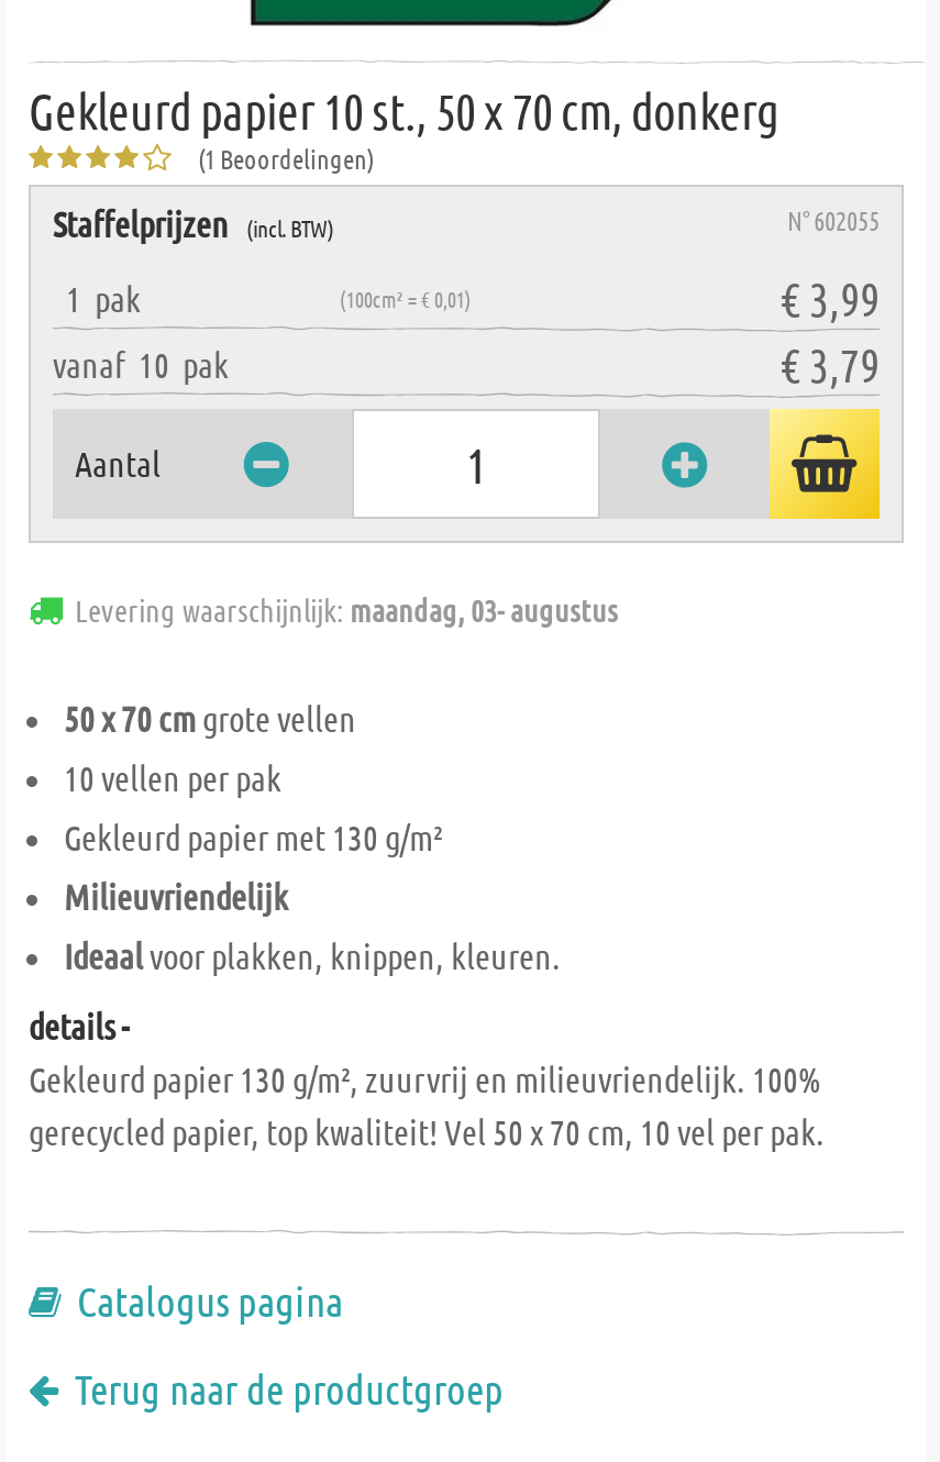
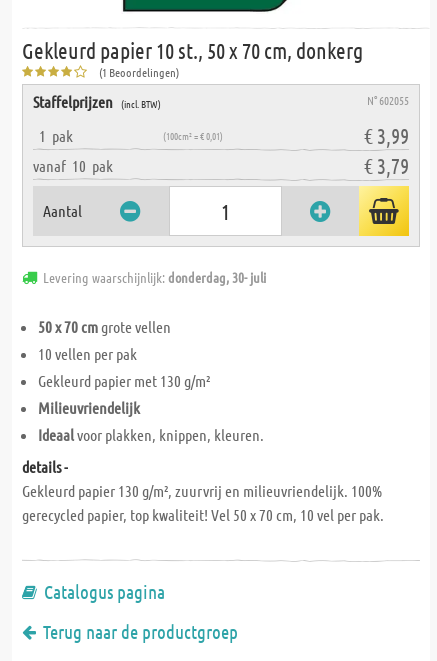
[75,589,618,629] Levering waarschijnlijk: maandag, 03- augustus -> [43,268,266,286] Levering waarschijnlijk: donderdag, 30- juli

